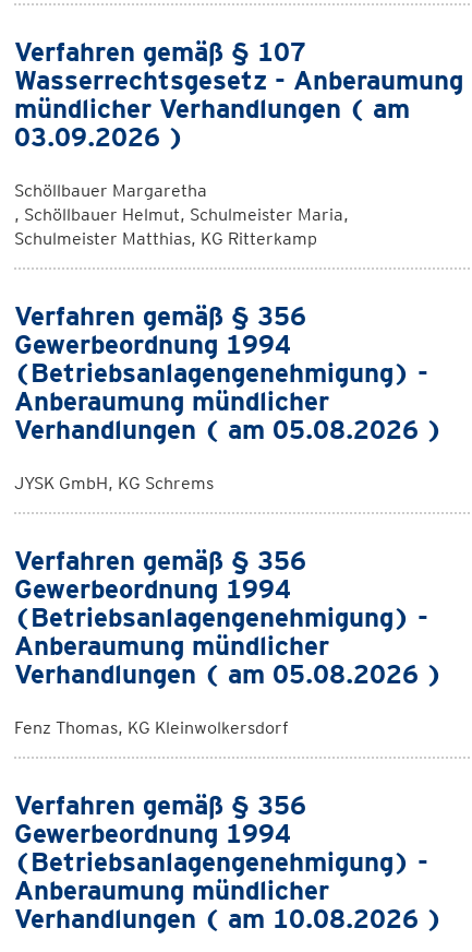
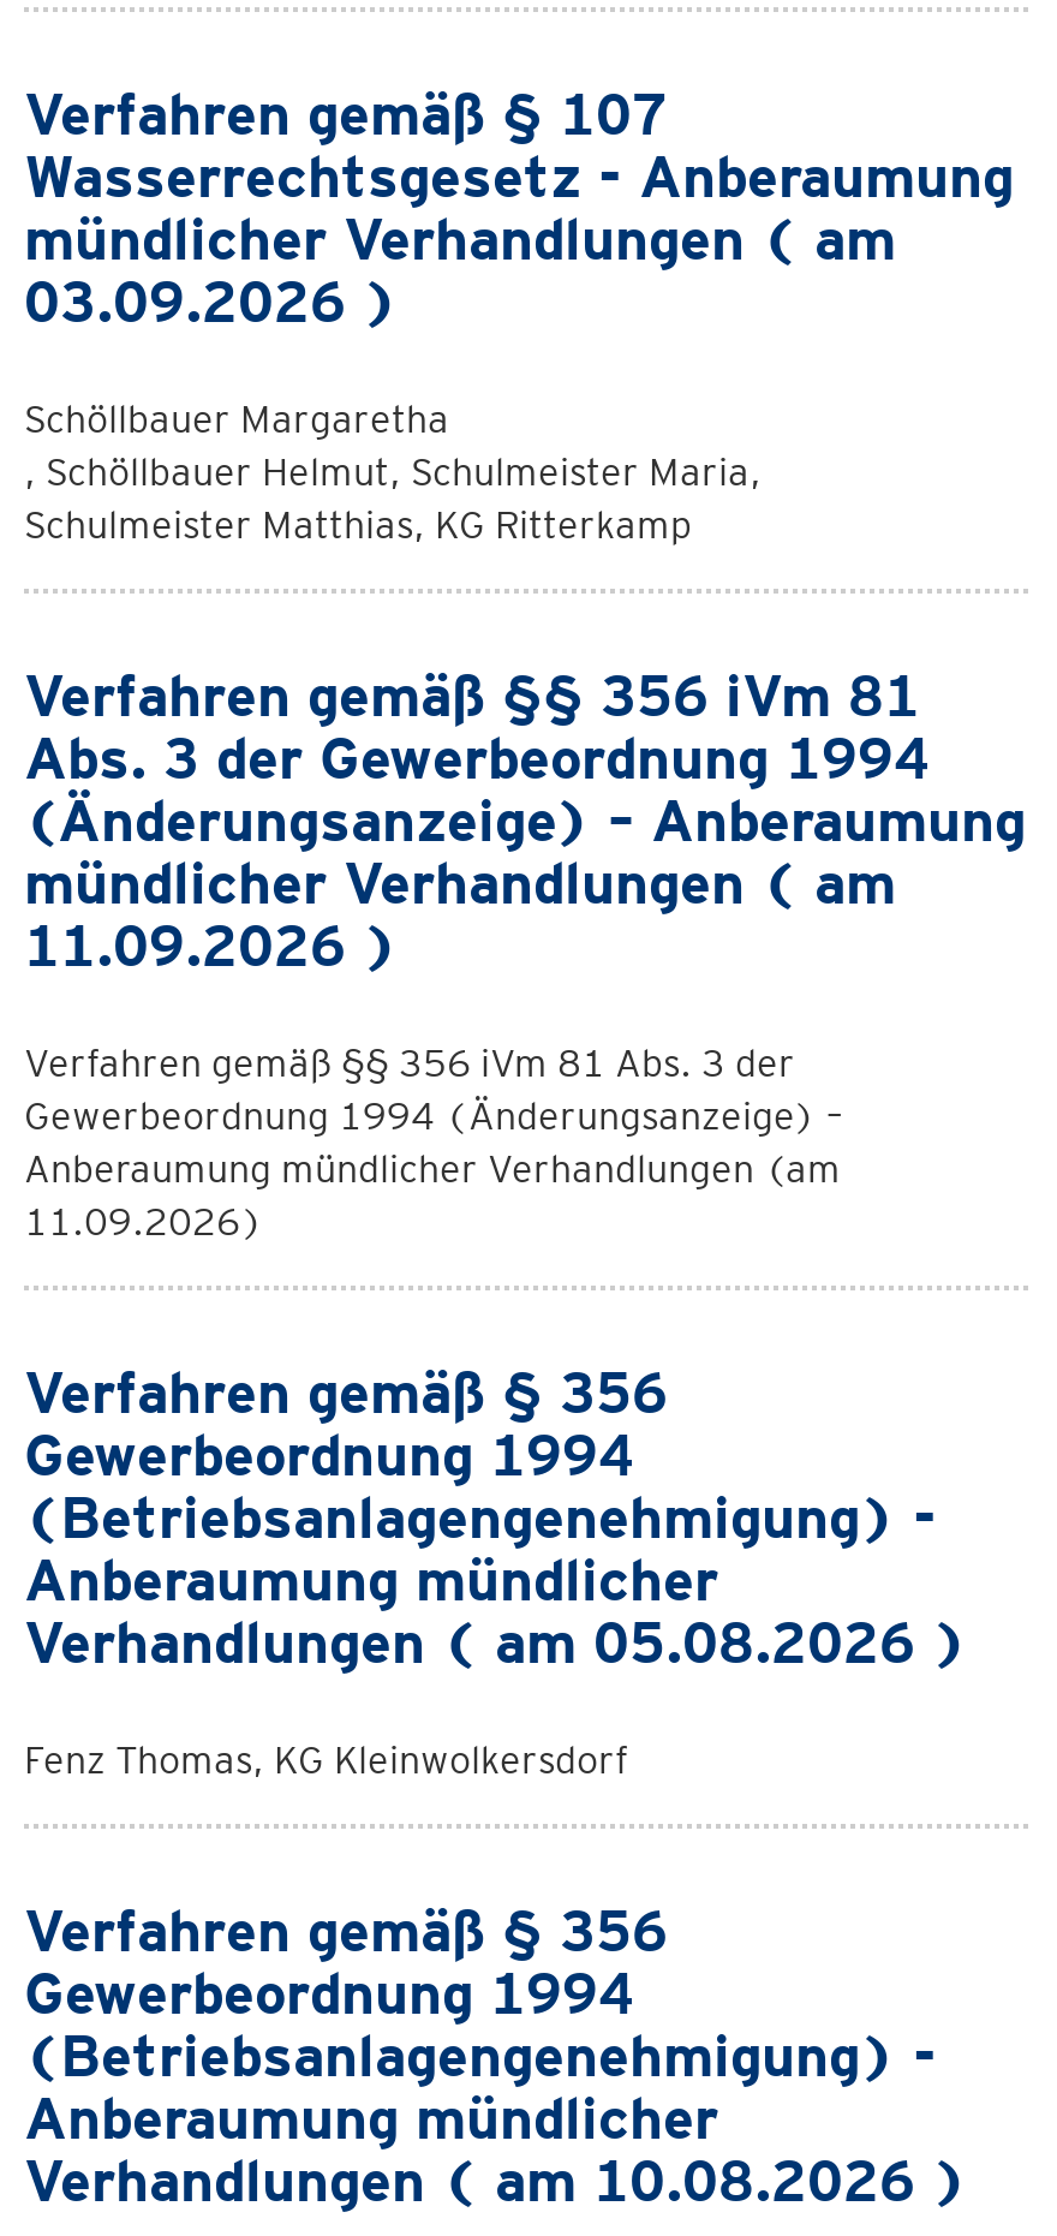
[14,300,443,445] Verfahren gemäß § 356 | Gewerbeordnung 1994 | (Betriebsanlagengenehmigung) - | Anberaumung mündlicher | Verhandlungen ( am 05.08.2026 ) -> [24,661,1026,980] Verfahren gemäß §§ 356 iVm 81 | Abs. 3 der Gewerbeordnung 1994 | (Änderungsanzeige) – Anberaumung | mündlicher Verhandlungen ( am | 11.09.2026 )
[14,473,214,493] JYSK GmbH, KG Schrems -> [24,1041,843,1245] Verfahren gemäß §§ 356 iVm 81 Abs. 3 der | Gewerbeordnung 1994 (Änderungsanzeige) – | Anberaumung mündlicher Verhandlungen (am | 11.09.2026)

